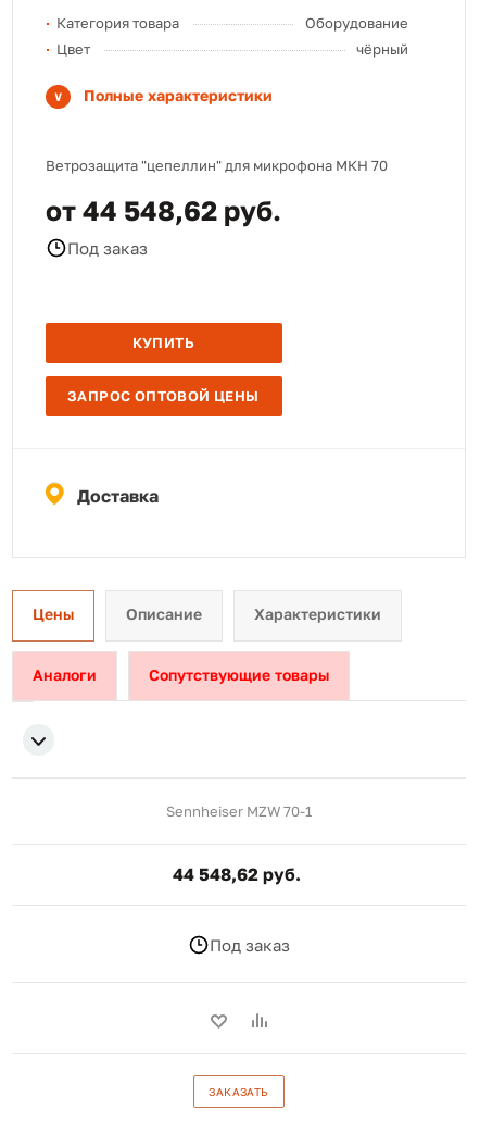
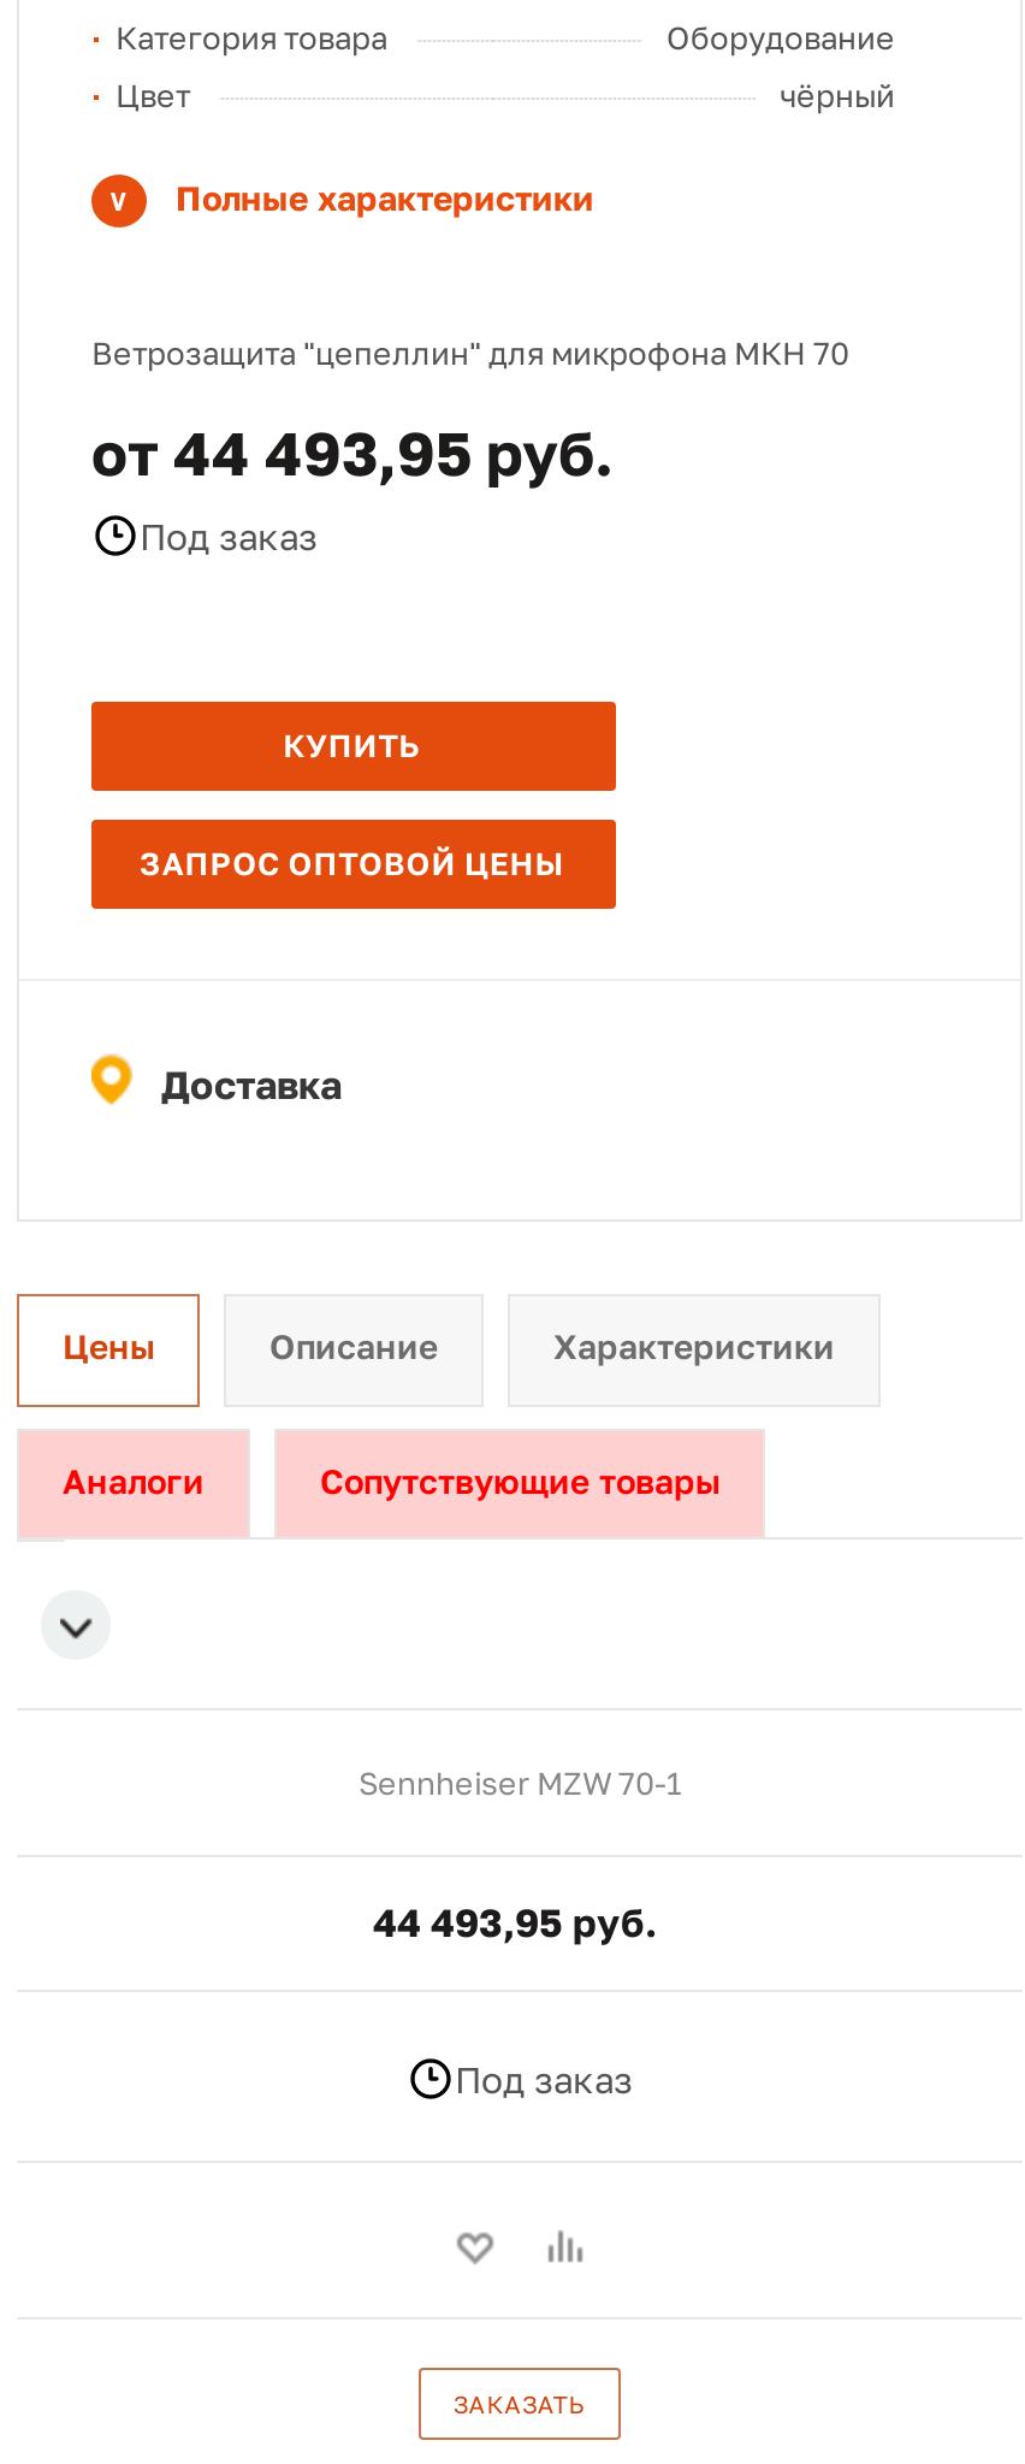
[46,194,281,227] от 44 548,62 руб. -> [91,415,614,490] от 44 493,95 руб.
[173,863,301,885] 44 548,62 руб. -> [373,1898,657,1946] 44 493,95 руб.

